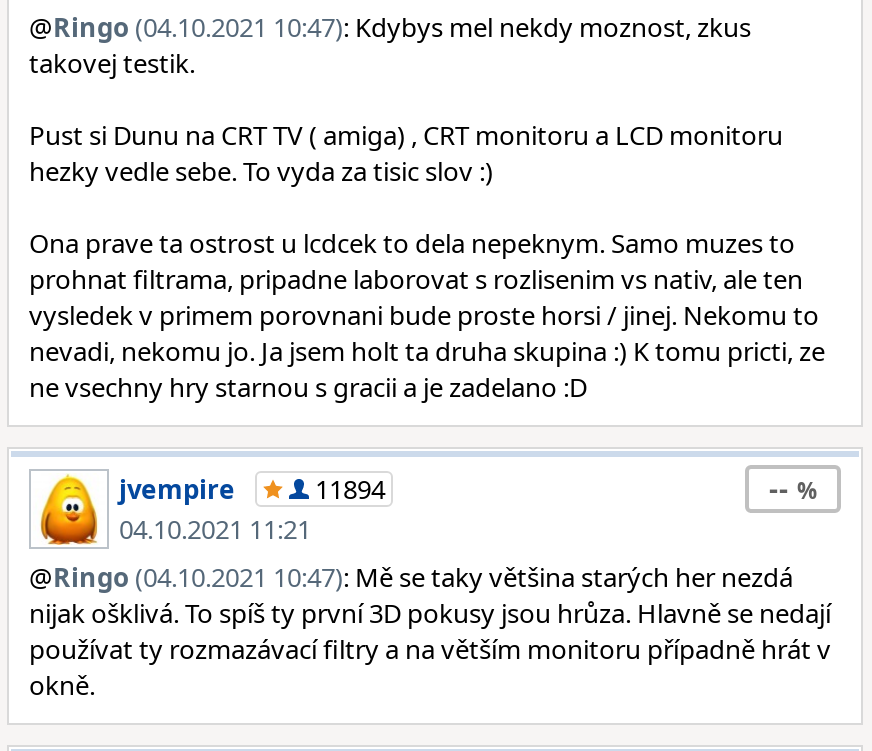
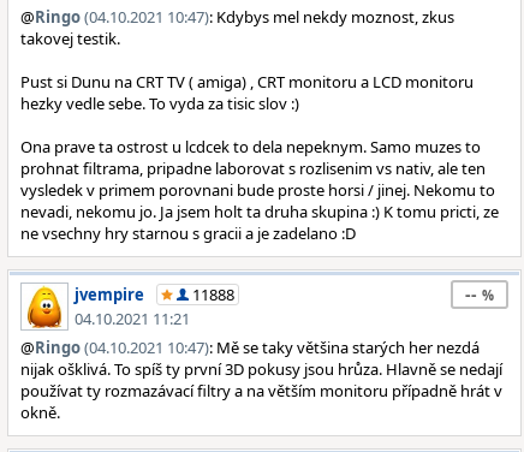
[315,471,385,507] 11894 -> [192,284,234,305] 11888

